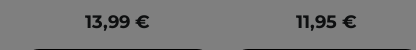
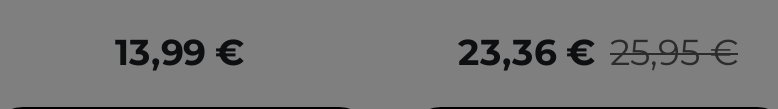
[296,11,357,33] 11,95 € -> [458,32,738,76] 25,95 € | 23,36 €

